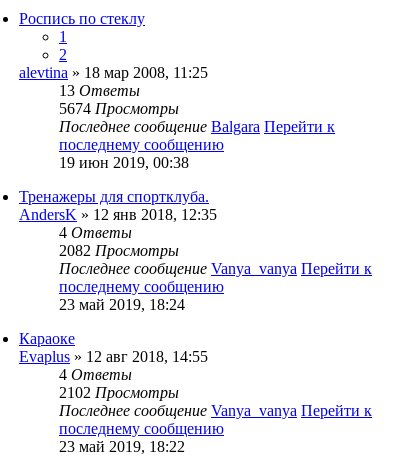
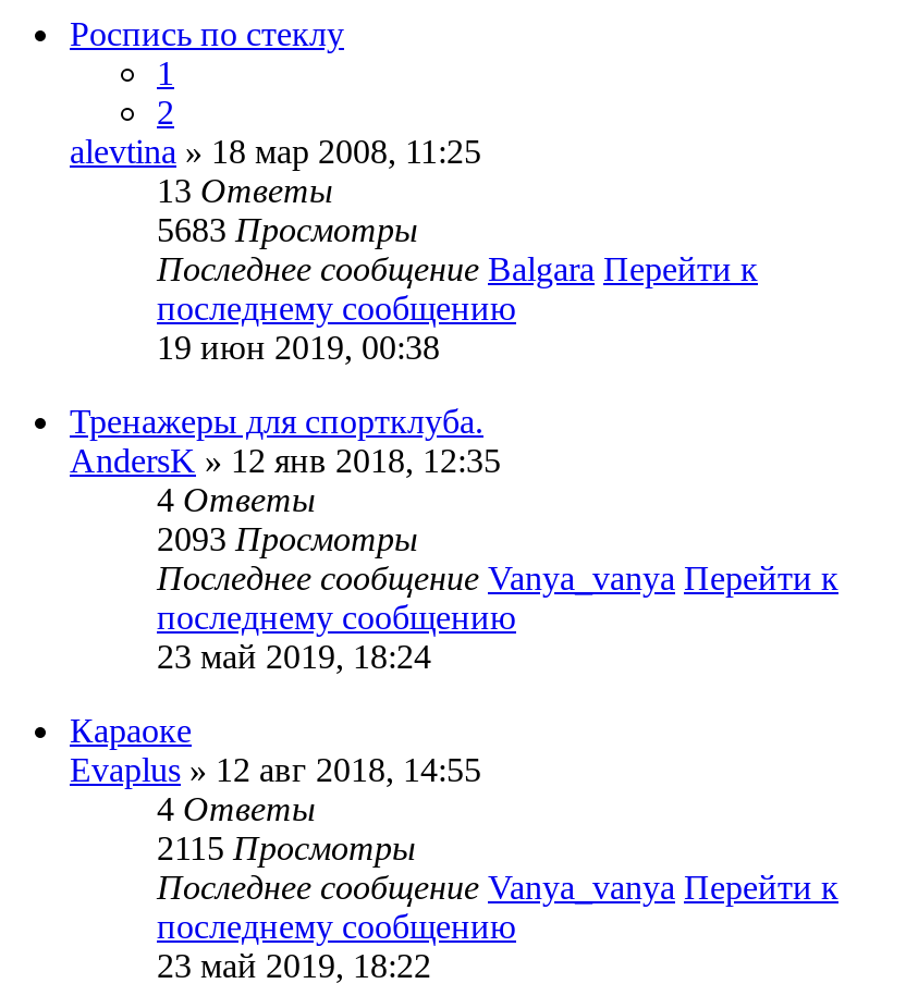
[59,100,179,117] 5674 Просмотры -> [157,211,418,248] 5683 Просмотры
[59,242,179,259] 2082 Просмотры -> [157,520,418,557] 2093 Просмотры
[59,384,179,401] 2102 Просмотры -> [157,829,416,866] 2115 Просмотры

